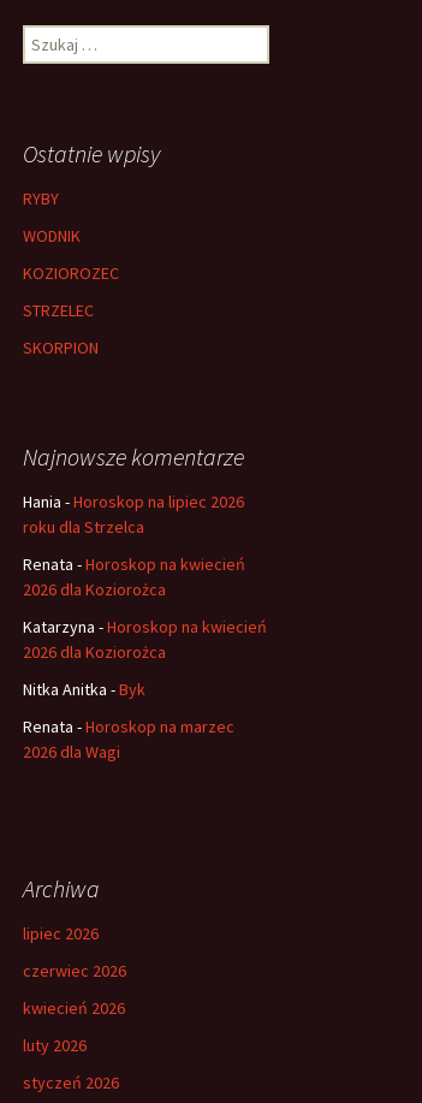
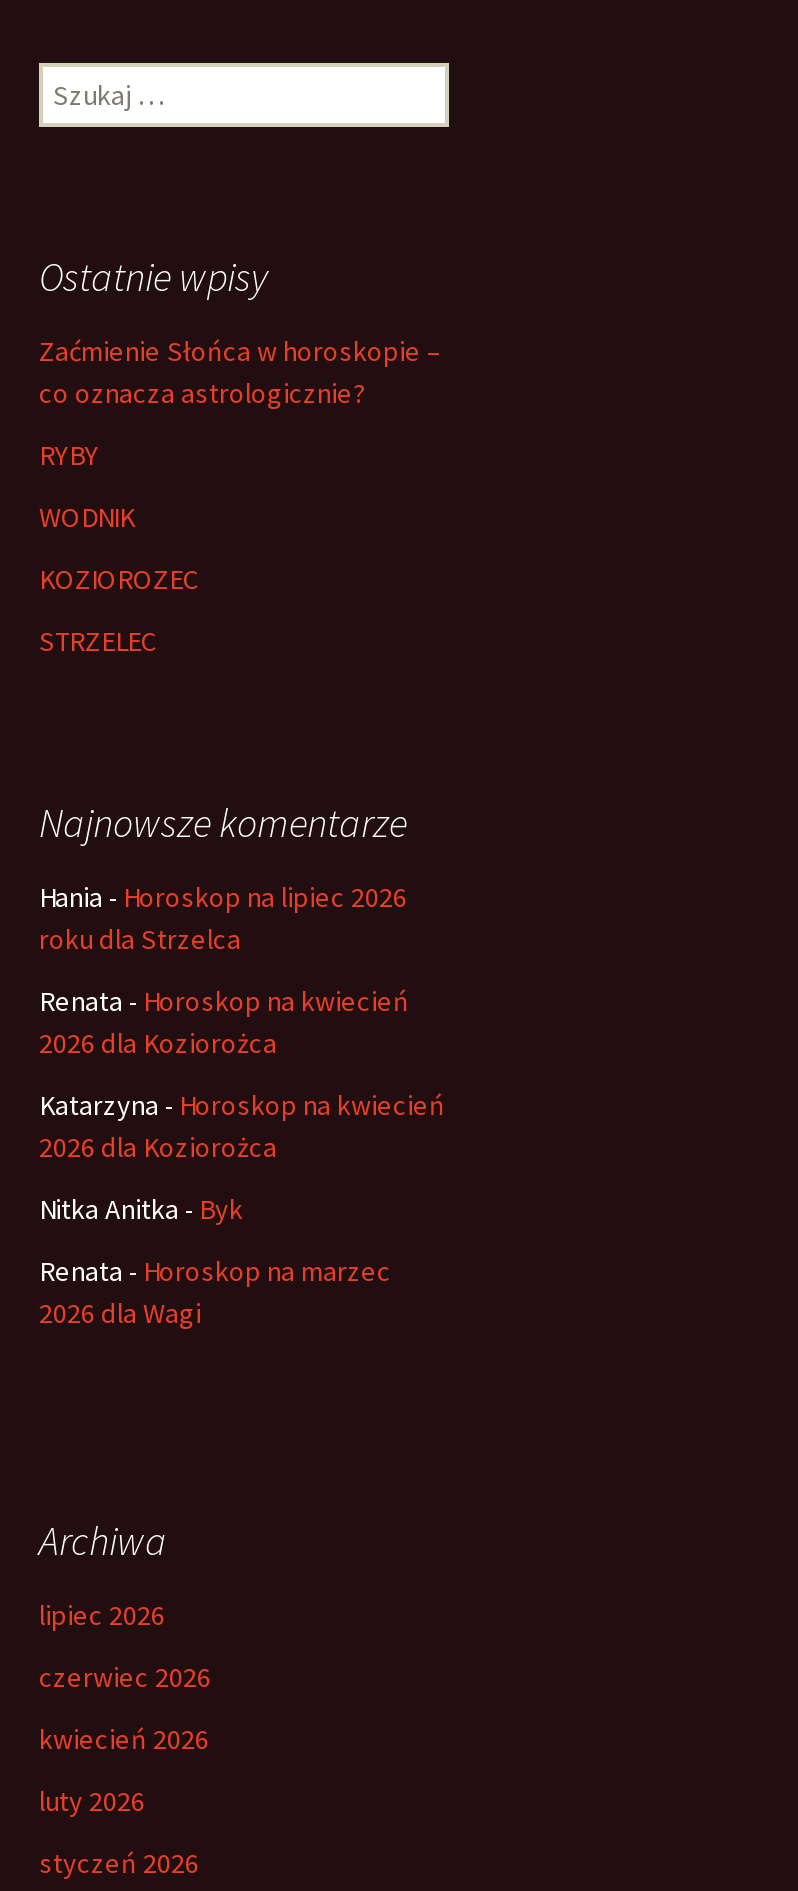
none -> [39,333,441,411] Zaćmienie Słońca w horoskopie – | co oznacza astrologicznie?
moved [23,187,119,321] -> [39,437,199,659]: RYBY | WODNIK | KOZIOROZEC | STRZELEC
[23,337,99,358] SKORPION -> none

